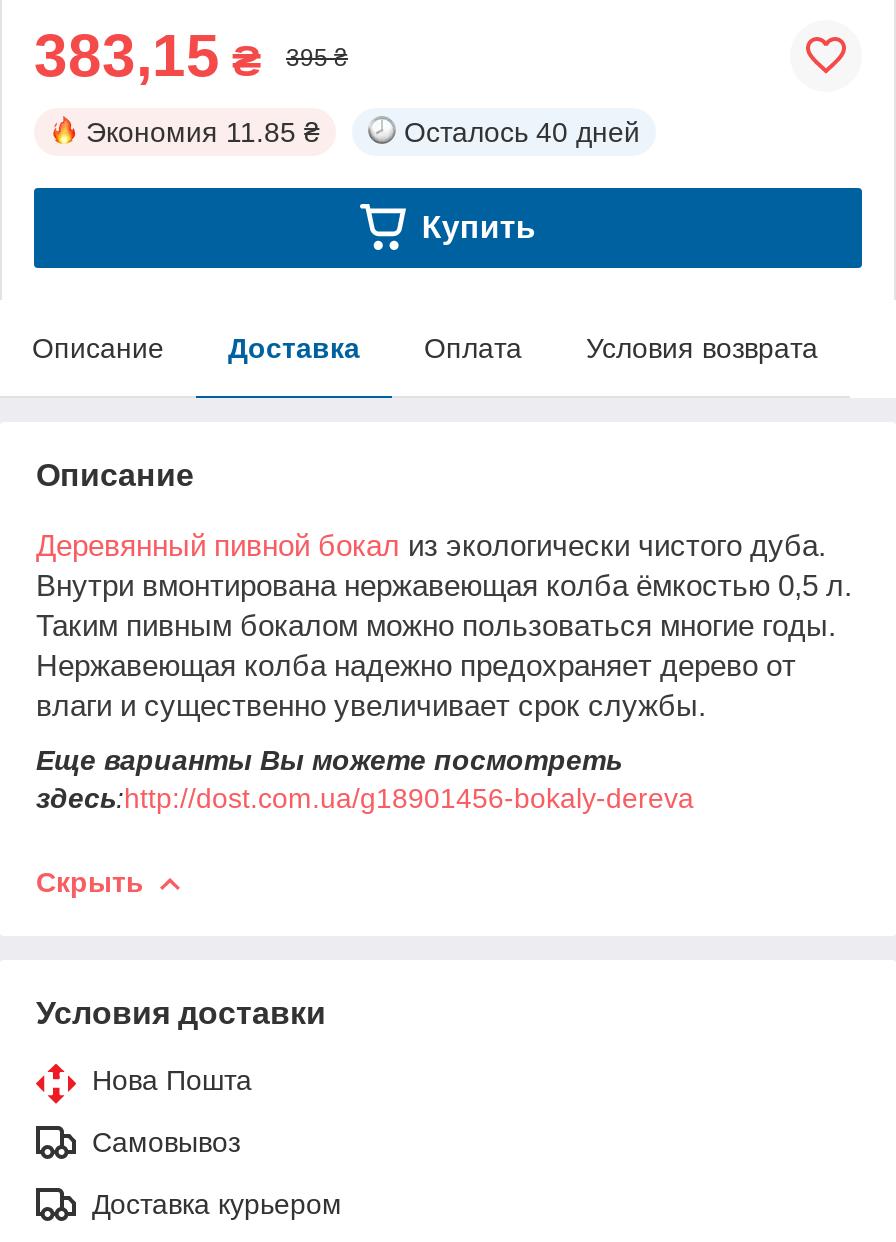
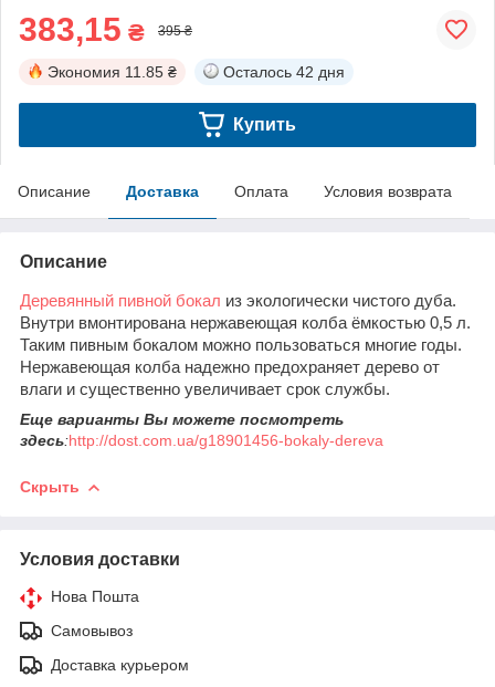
[404,116,640,148] Осталось 40 дней -> [223,63,345,81] Осталось 42 дня

